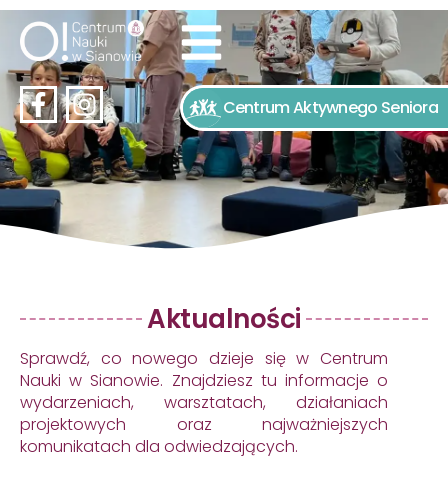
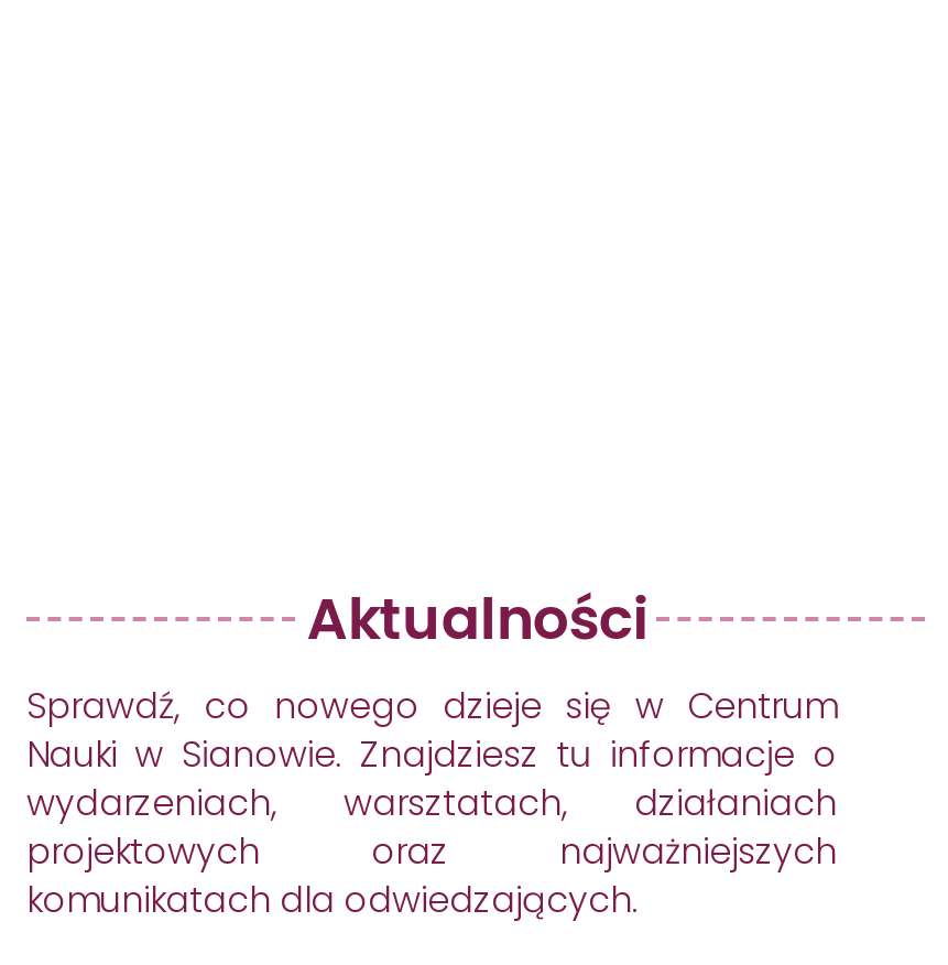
[3,9,445,249] [image] | Centrum Aktywnego Seniora -> none

